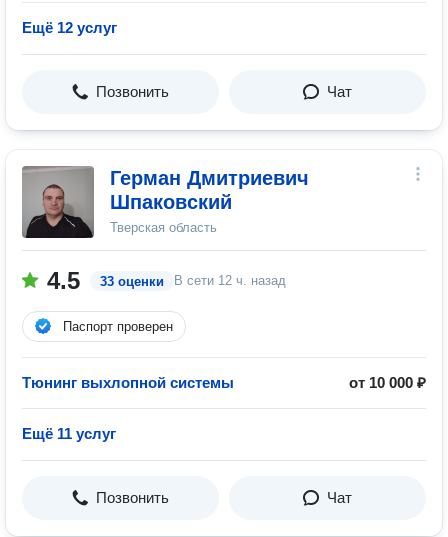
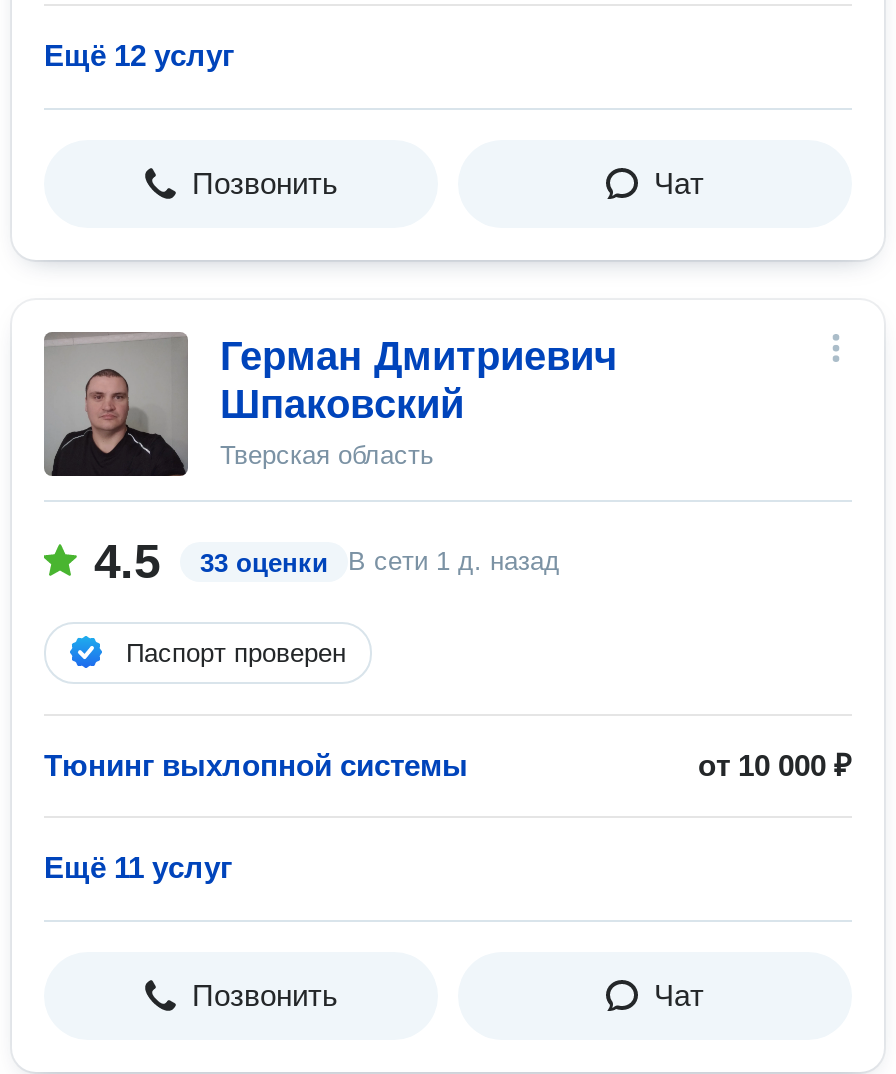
[47,267,286,294] 4.5 33 оценки В сети 12 ч. назад -> [94,534,560,588] 4.5 33 оценки В сети 1 д. назад

